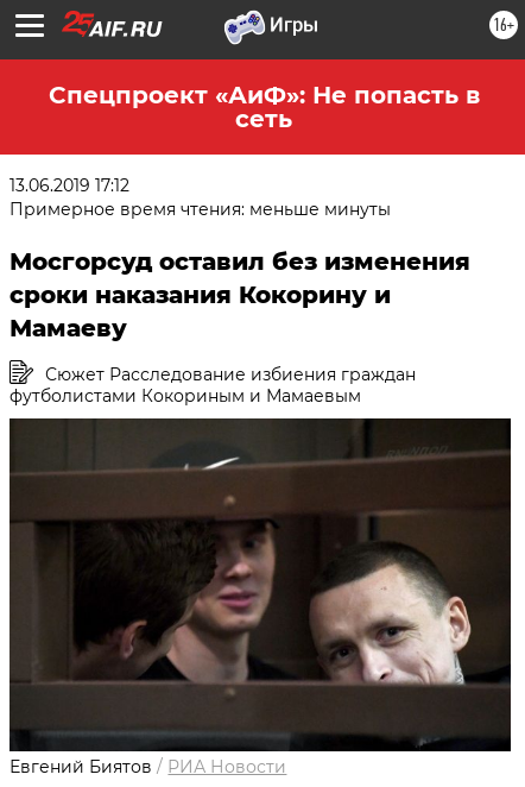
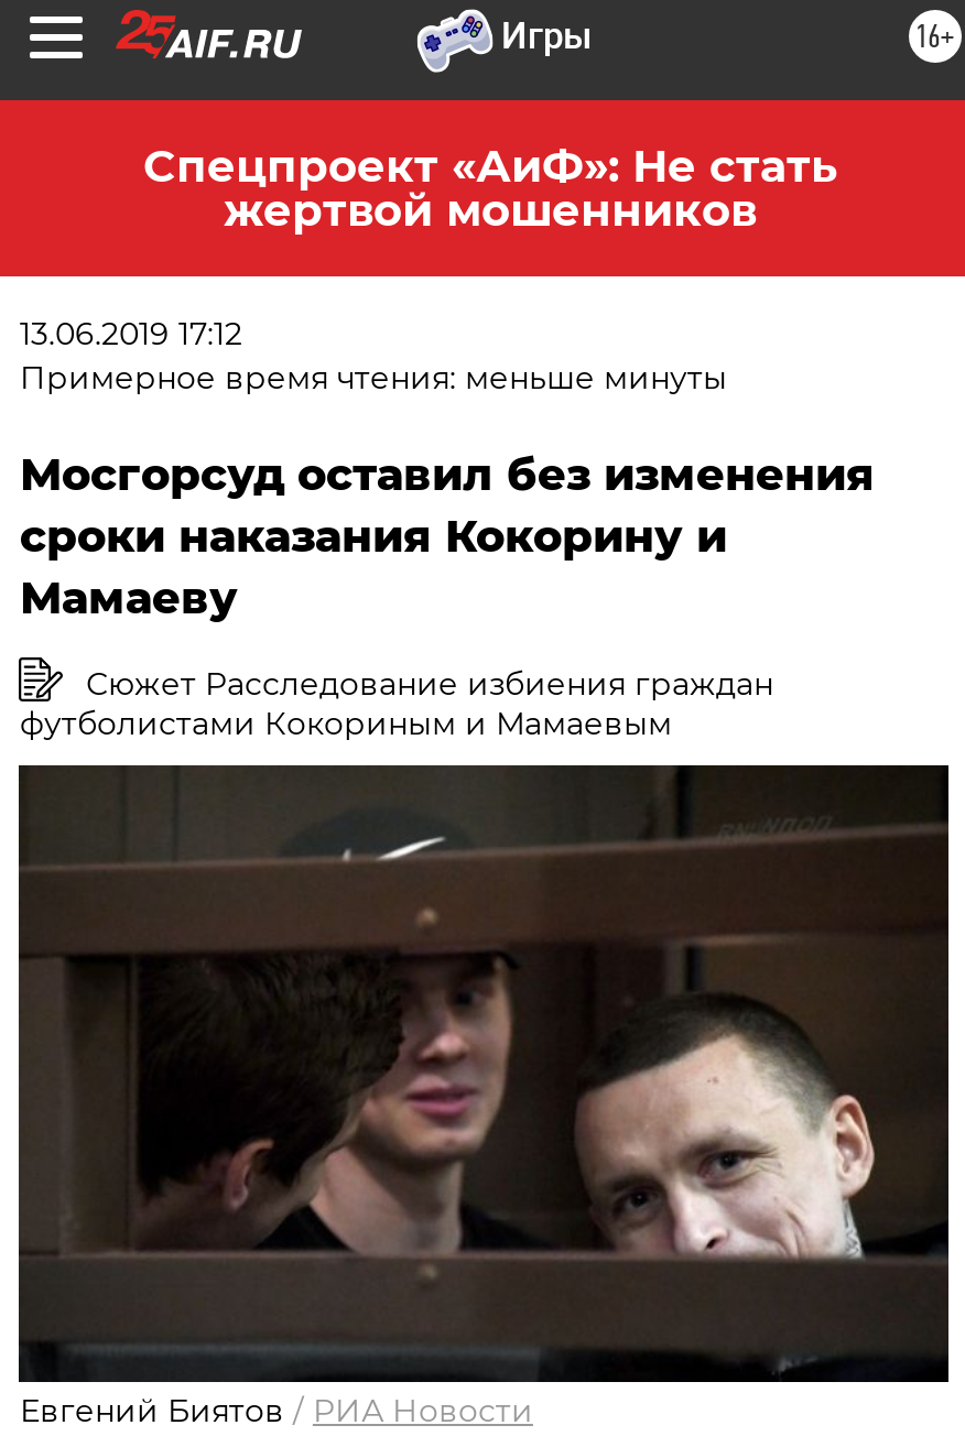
[48,81,479,133] Спецпроект «АиФ»: Не попасть в | сеть -> [143,140,837,237] Спецпроект «АиФ»: Не стать | жертвой мошенников

